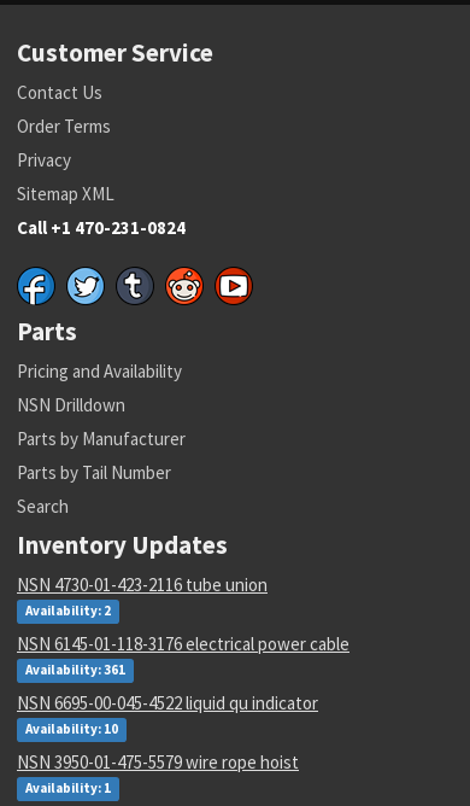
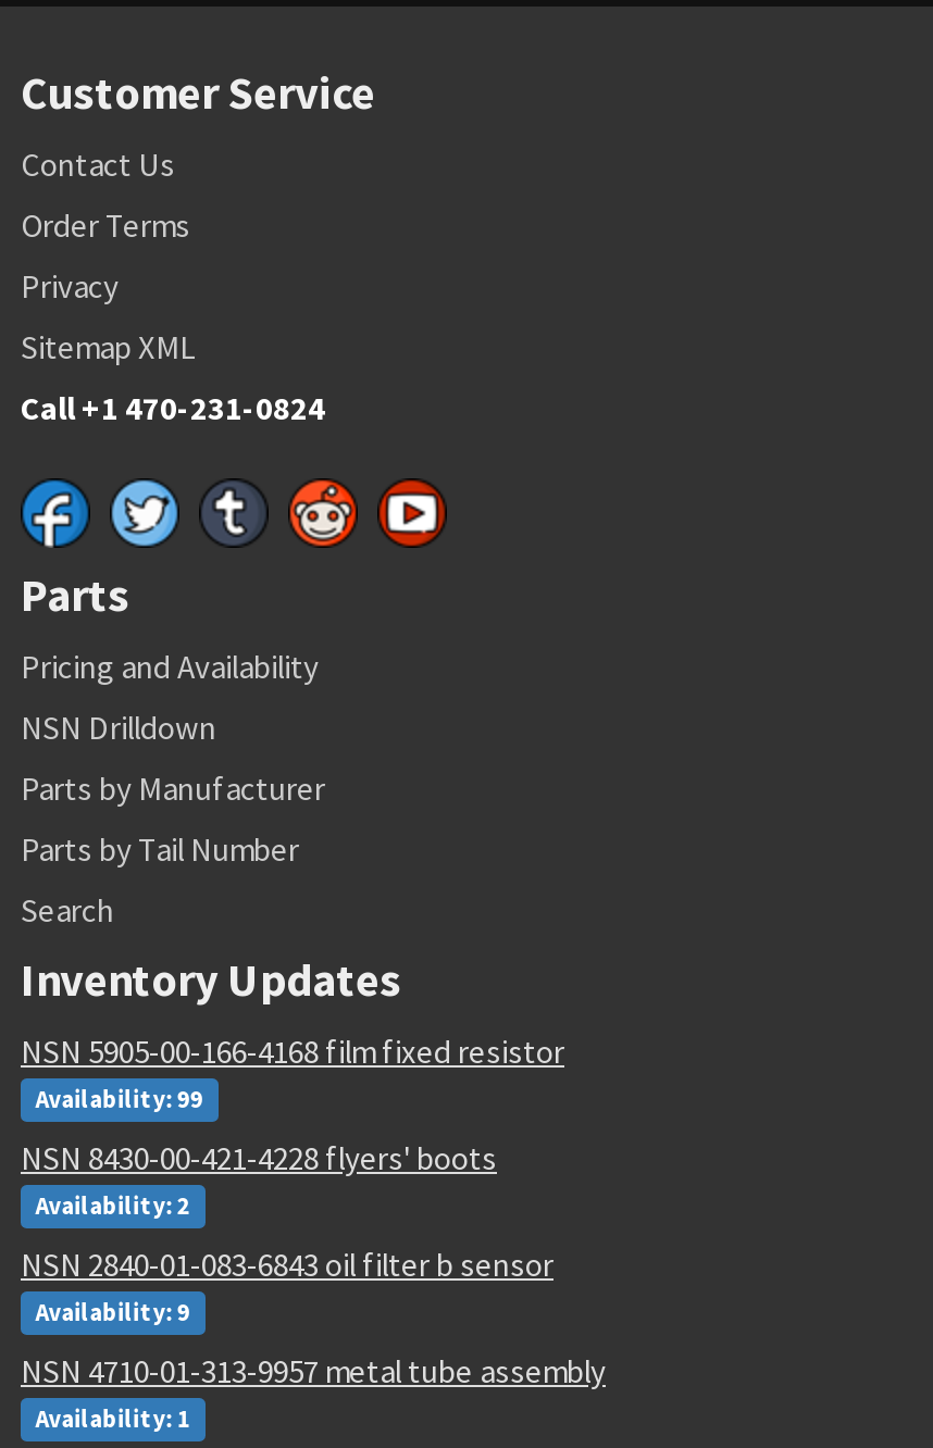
[17,573,268,595] NSN 4730-01-423-2116 tube union -> [21,1029,564,1177] NSN 5905-00-166-4168 film fixed resistor | Availability: 99 | NSN 8430-00-421-4228 flyers' boots
moved [25,603,111,620] -> [35,1190,190,1221]: Availability: 2
[17,632,349,773] NSN 6145-01-118-3176 electrical power cable | Availability: 361 | NSN 6695-00-045-4522 liquid qu indicator | Availability: 10 | NSN 3950-01-475-5579 wire rope hoist -> [21,1243,606,1390] NSN 2840-01-083-6843 oil filter b sensor | Availability: 9 | NSN 4710-01-313-9957 metal tube assembly

